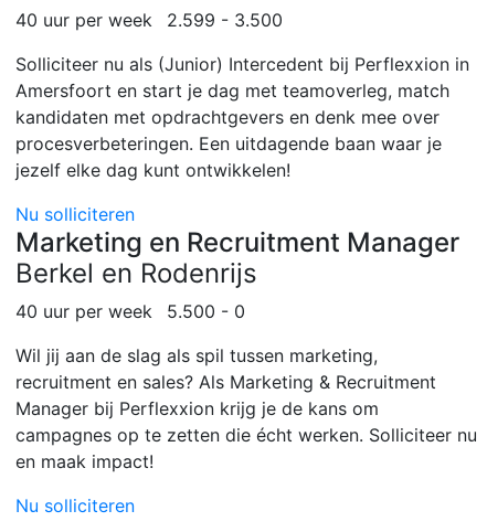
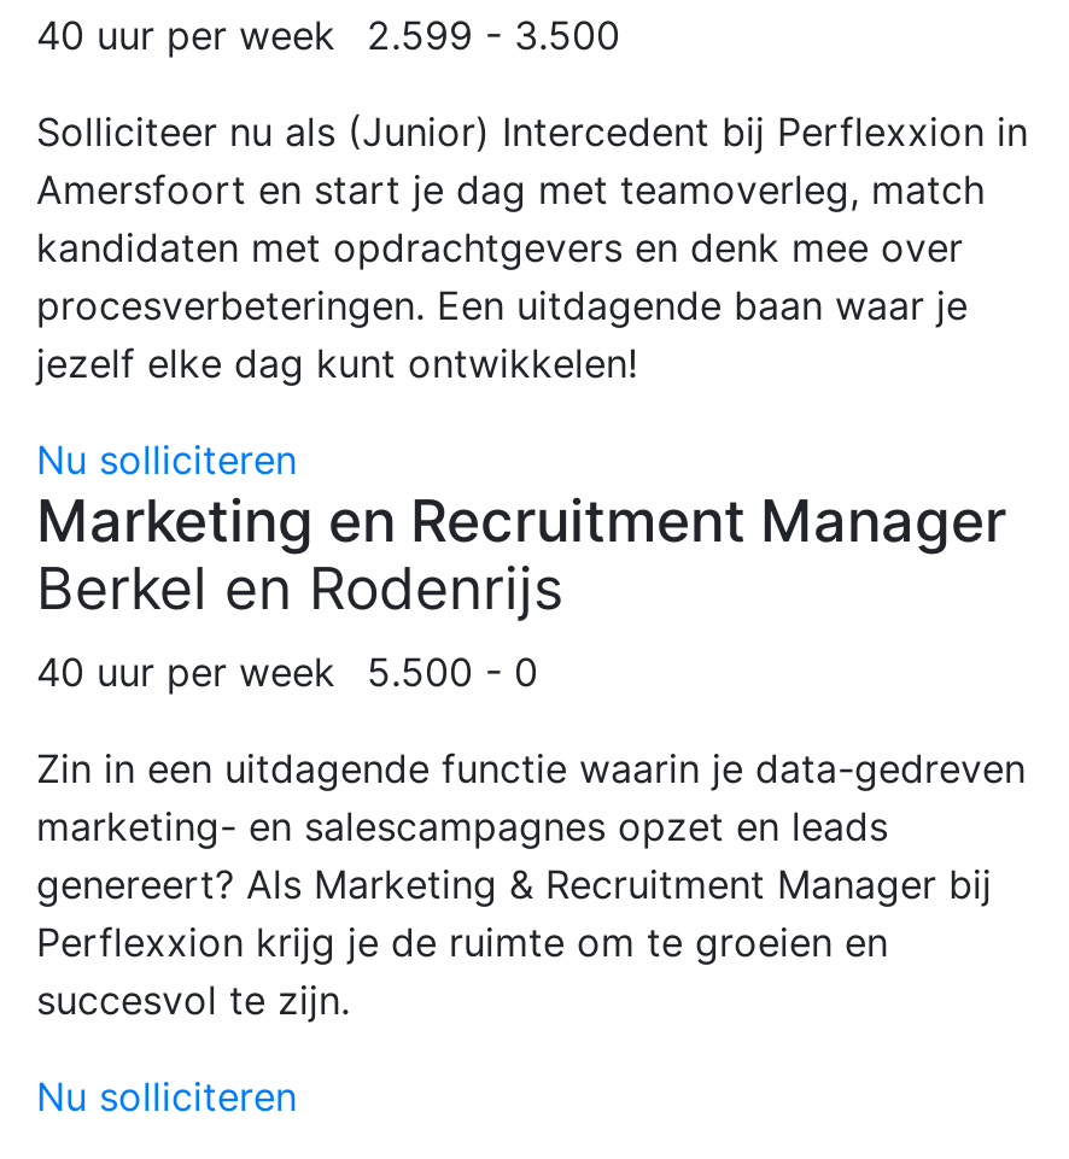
[15,344,477,472] Wil jij aan de slag als spil tussen marketing, | recruitment en sales? Als Marketing & Recruitment | Manager bij Perflexxion krijg je de kans om | campagnes op te zetten die écht werken. Solliciteer nu | en maak impact! -> [36,743,1026,1023] Zin in een uitdagende functie waarin je data-gedreven | marketing- en salescampagnes opzet en leads | genereert? Als Marketing & Recruitment Manager bij | Perflexxion krijg je de ruimte om te groeien en | succesvol te zijn.

